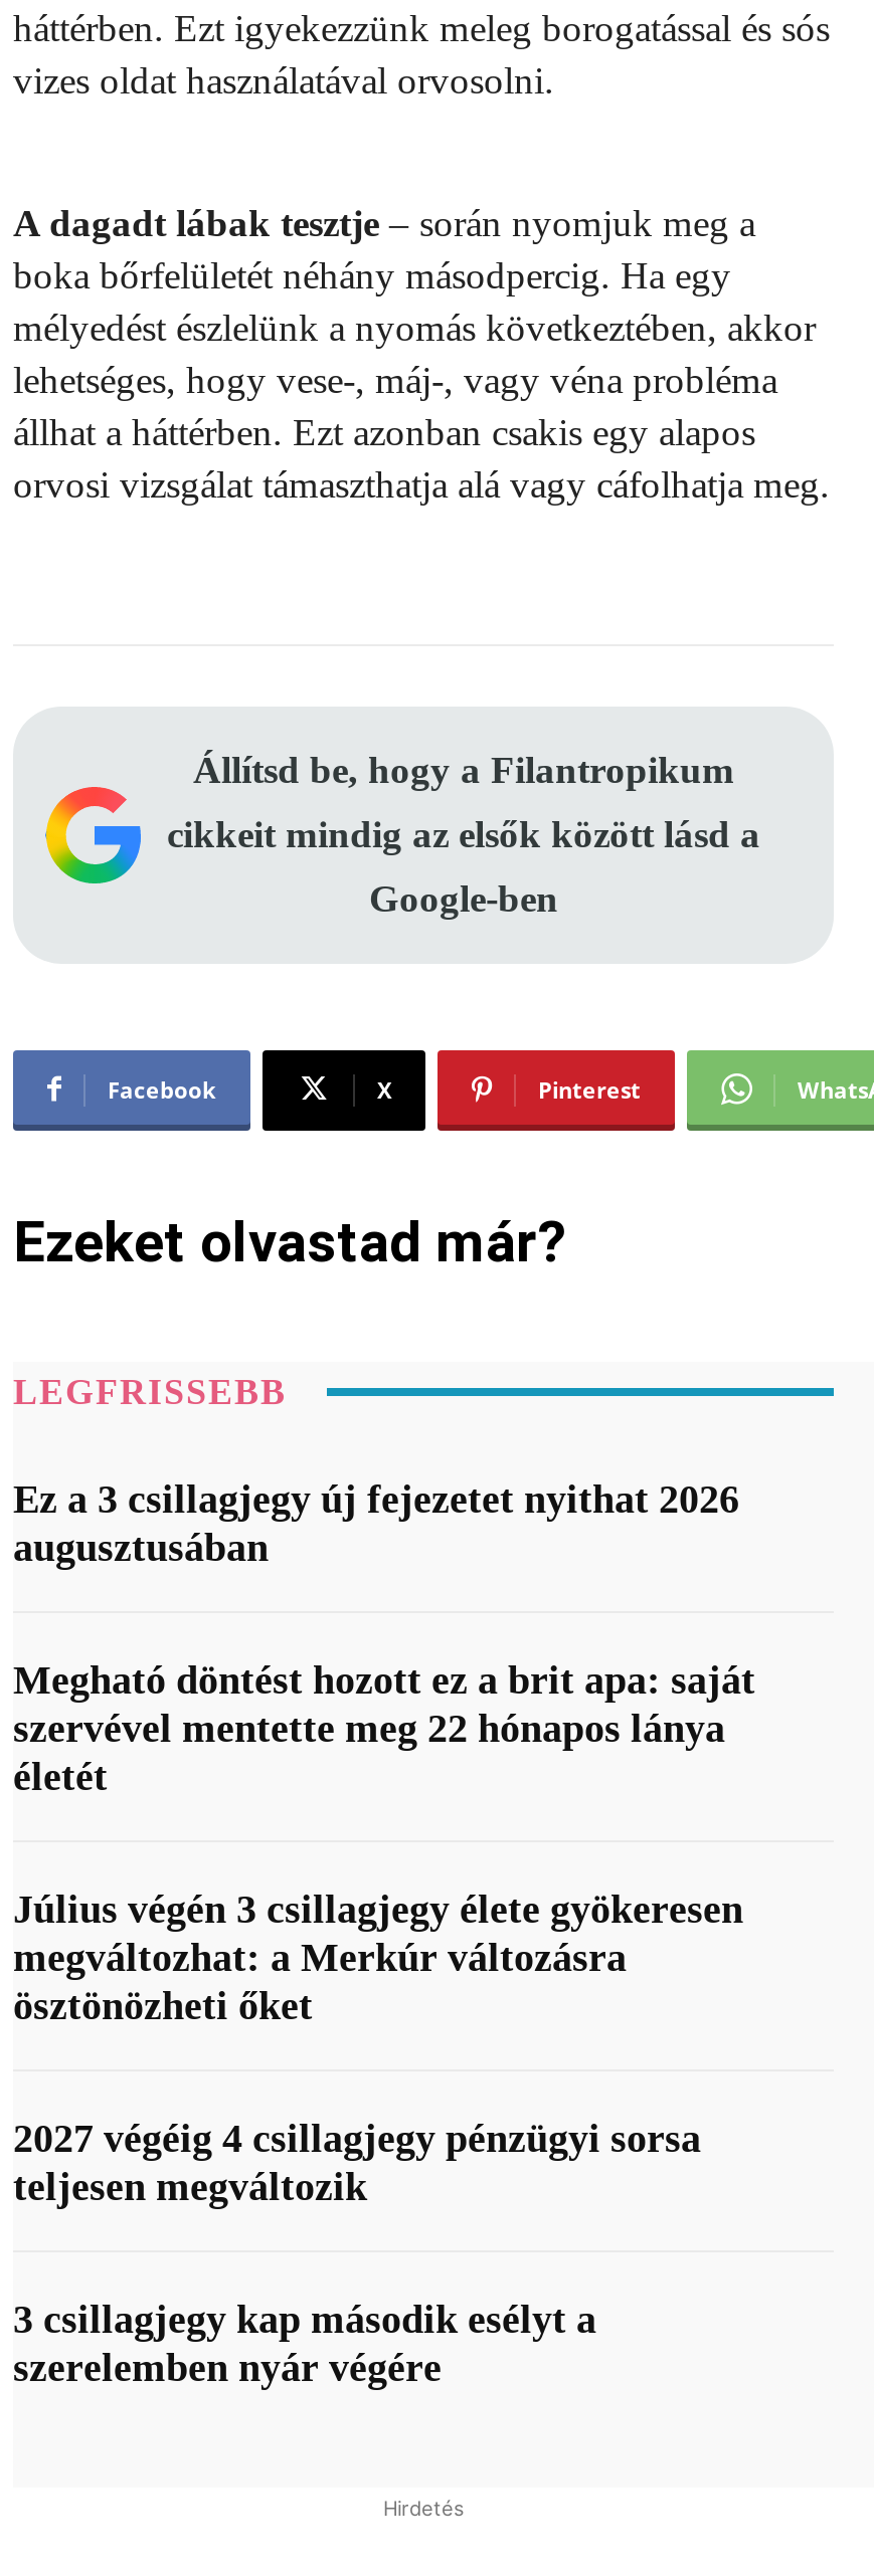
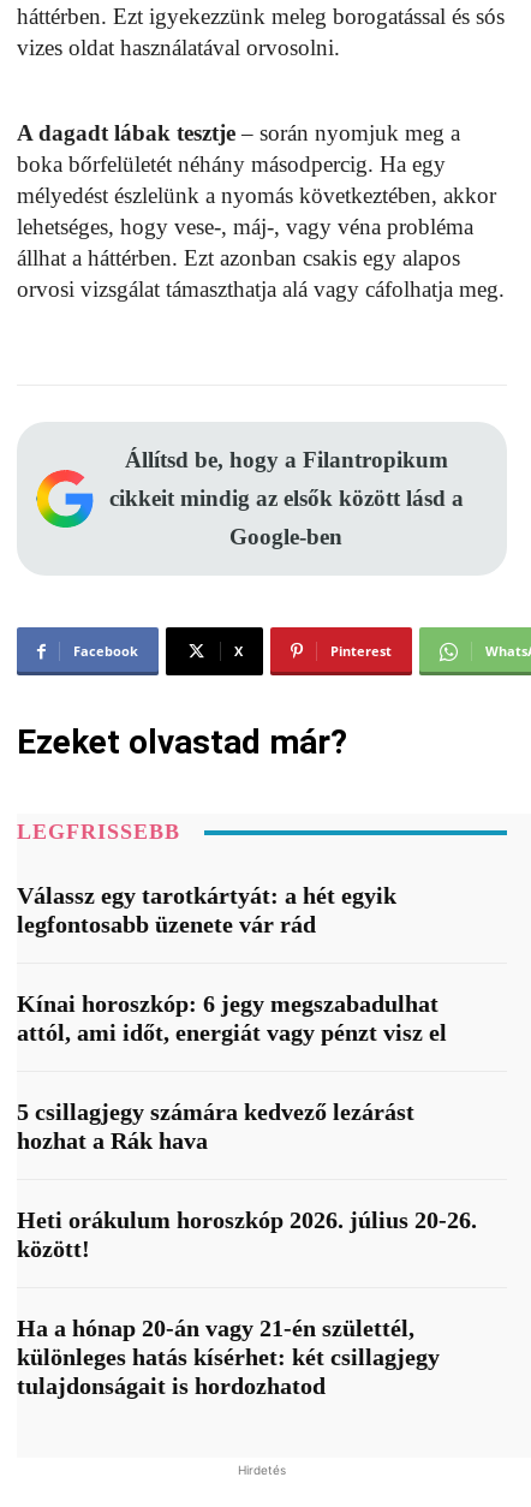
[13,1476,739,1569] Ez a 3 csillagjegy új fejezetet nyithat 2026 | augusztusában -> [17,882,396,938] Válassz egy tarotkártyát: a hét egyik | legfontosabb üzenete vár rád
[13,1657,755,1798] Megható döntést hozott ez a brit apa: saját | szervével mentette meg 22 hónapos lánya | életét -> [17,991,447,1046] Kínai horoszkóp: 6 jegy megszabadulhat | attól, ami időt, energiát vagy pénzt visz el
[13,1886,743,2027] Július végén 3 csillagjegy élete gyökeresen | megváltozhat: a Merkúr változásra | ösztönözheti őket -> [17,1099,414,1154] 5 csillagjegy számára kedvező lezárást | hozhat a Rák hava
[13,2115,701,2208] 2027 végéig 4 csillagjegy pénzügyi sorsa | teljesen megváltozik -> [17,1207,477,1262] Heti orákulum horoszkóp 2026. július 20-26. | között!
[13,2296,596,2389] 3 csillagjegy kap második esélyt a | szerelemben nyár végére -> [17,1315,440,1399] Ha a hónap 20-án vagy 21-én születtél, | különleges hatás kísérhet: két csillagjegy | tulajdonságait is hordozhatod

